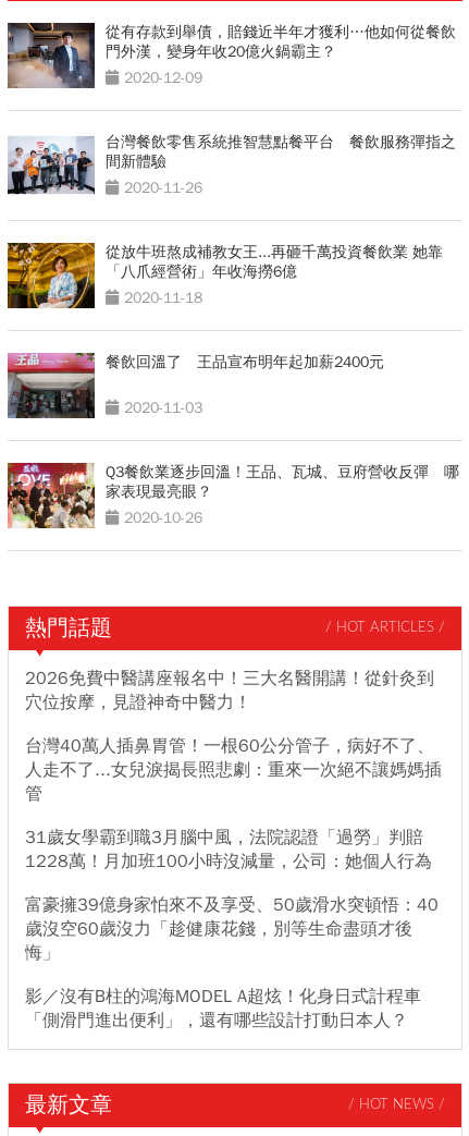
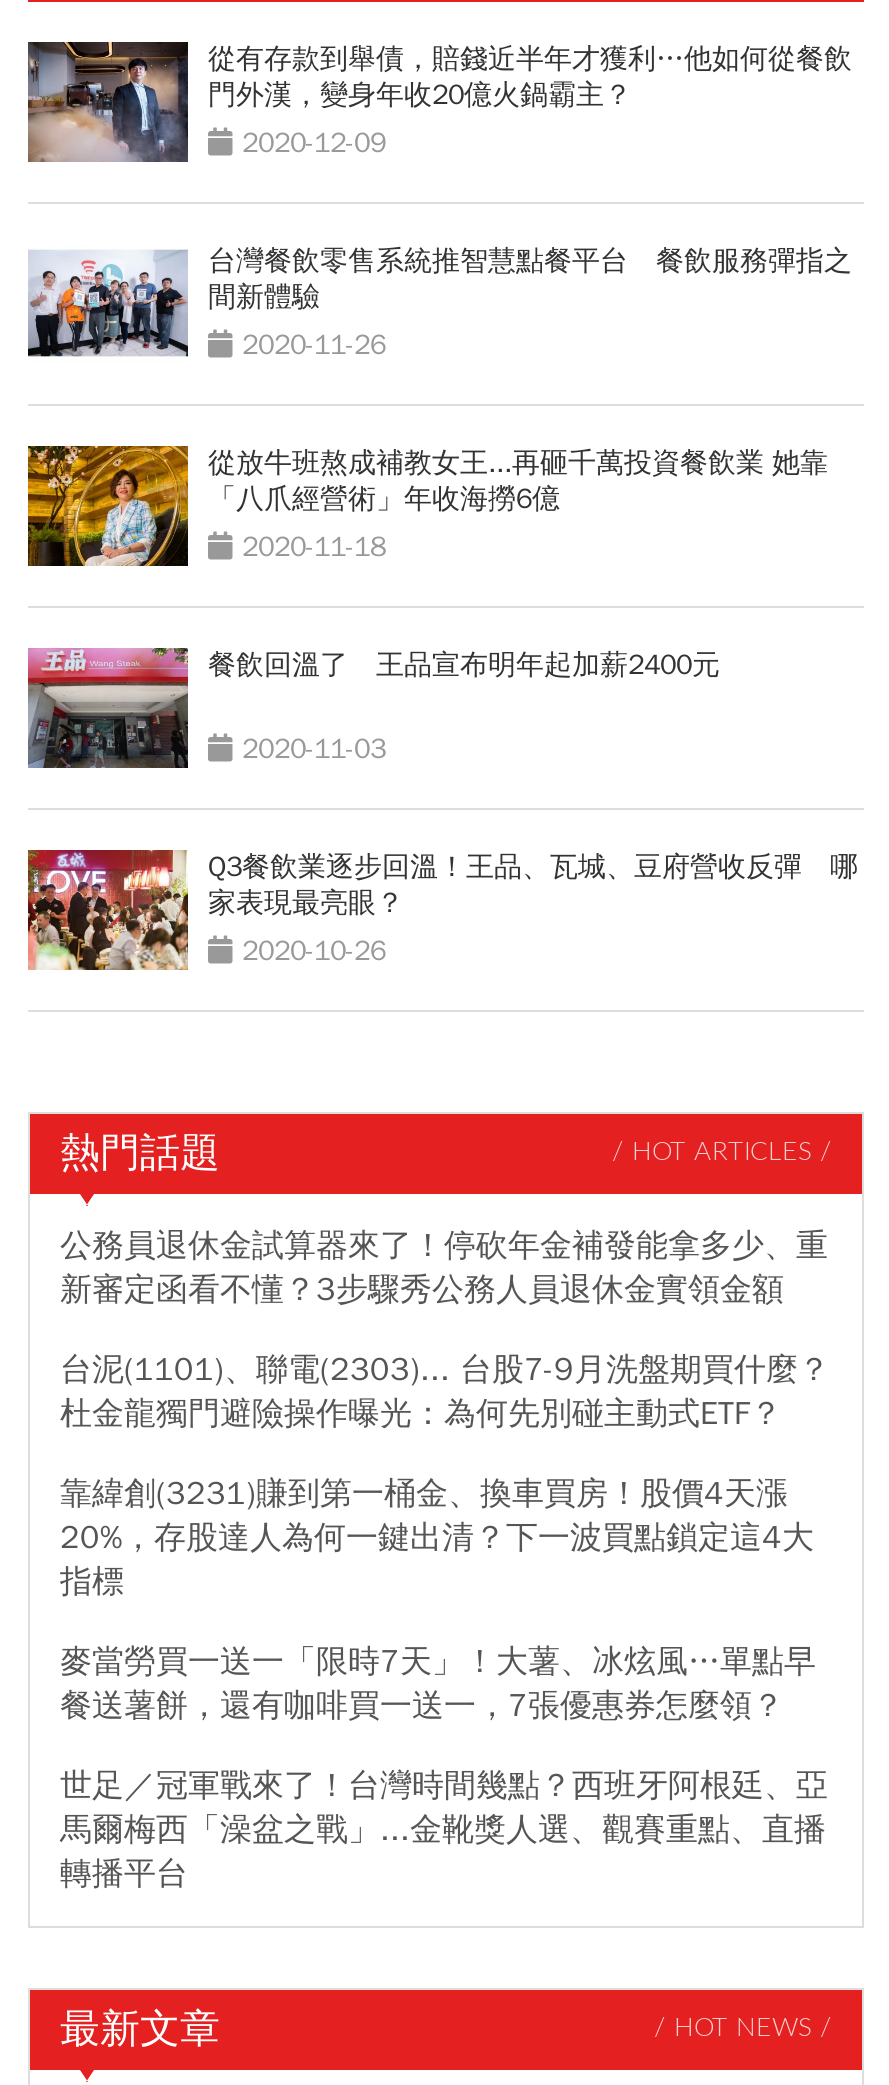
[25,668,434,713] 2026免費中醫講座報名中！三大名醫開講！從針灸到 | 穴位按摩，見證神奇中醫力！ -> [60,1226,828,1310] 公務員退休金試算器來了！停砍年金補發能拿多少、重 | 新審定函看不懂？3步驟秀公務人員退休金實領金額
[25,735,442,805] 台灣40萬人插鼻胃管！一根60公分管子，病好不了、 | 人走不了...女兒淚揭長照悲劇：重來一次絕不讓媽媽插 | 管 -> [60,1350,830,1434] 台泥(1101)、聯電(2303)... 台股7-9月洗盤期買什麼？ | 杜金龍獨門避險操作曝光：為何先別碰主動式ETF？
[25,827,432,872] 31歲女學霸到職3月腦中風，法院認證「過勞」判賠 | 1228萬！月加班100小時沒減量，公司：她個人行為 -> [60,1474,814,1602] 靠緯創(3231)賺到第一桶金、換車買房！股價4天漲 | 20%，存股達人為何一鍵出清？下一波買點鎖定這4大 | 指標
[25,894,439,964] 富豪擁39億身家怕來不及享受、50歲滑水突頓悟：40 | 歲沒空60歲沒力「趁健康花錢，別等生命盡頭才後 | 悔」 -> [60,1642,816,1726] 麥當勞買一送一「限時7天」！大薯、冰炫風…單點早 | 餐送薯餅，還有咖啡買一送一，7張優惠券怎麼領？
[25,986,421,1031] 影／沒有B柱的鴻海MODEL A超炫！化身日式計程車 | 「側滑門進出便利」，還有哪些設計打動日本人？ -> [60,1766,828,1894] 世足／冠軍戰來了！台灣時間幾點？西班牙阿根廷、亞 | 馬爾梅西「澡盆之戰」...金靴獎人選、觀賽重點、直播 | 轉播平台

